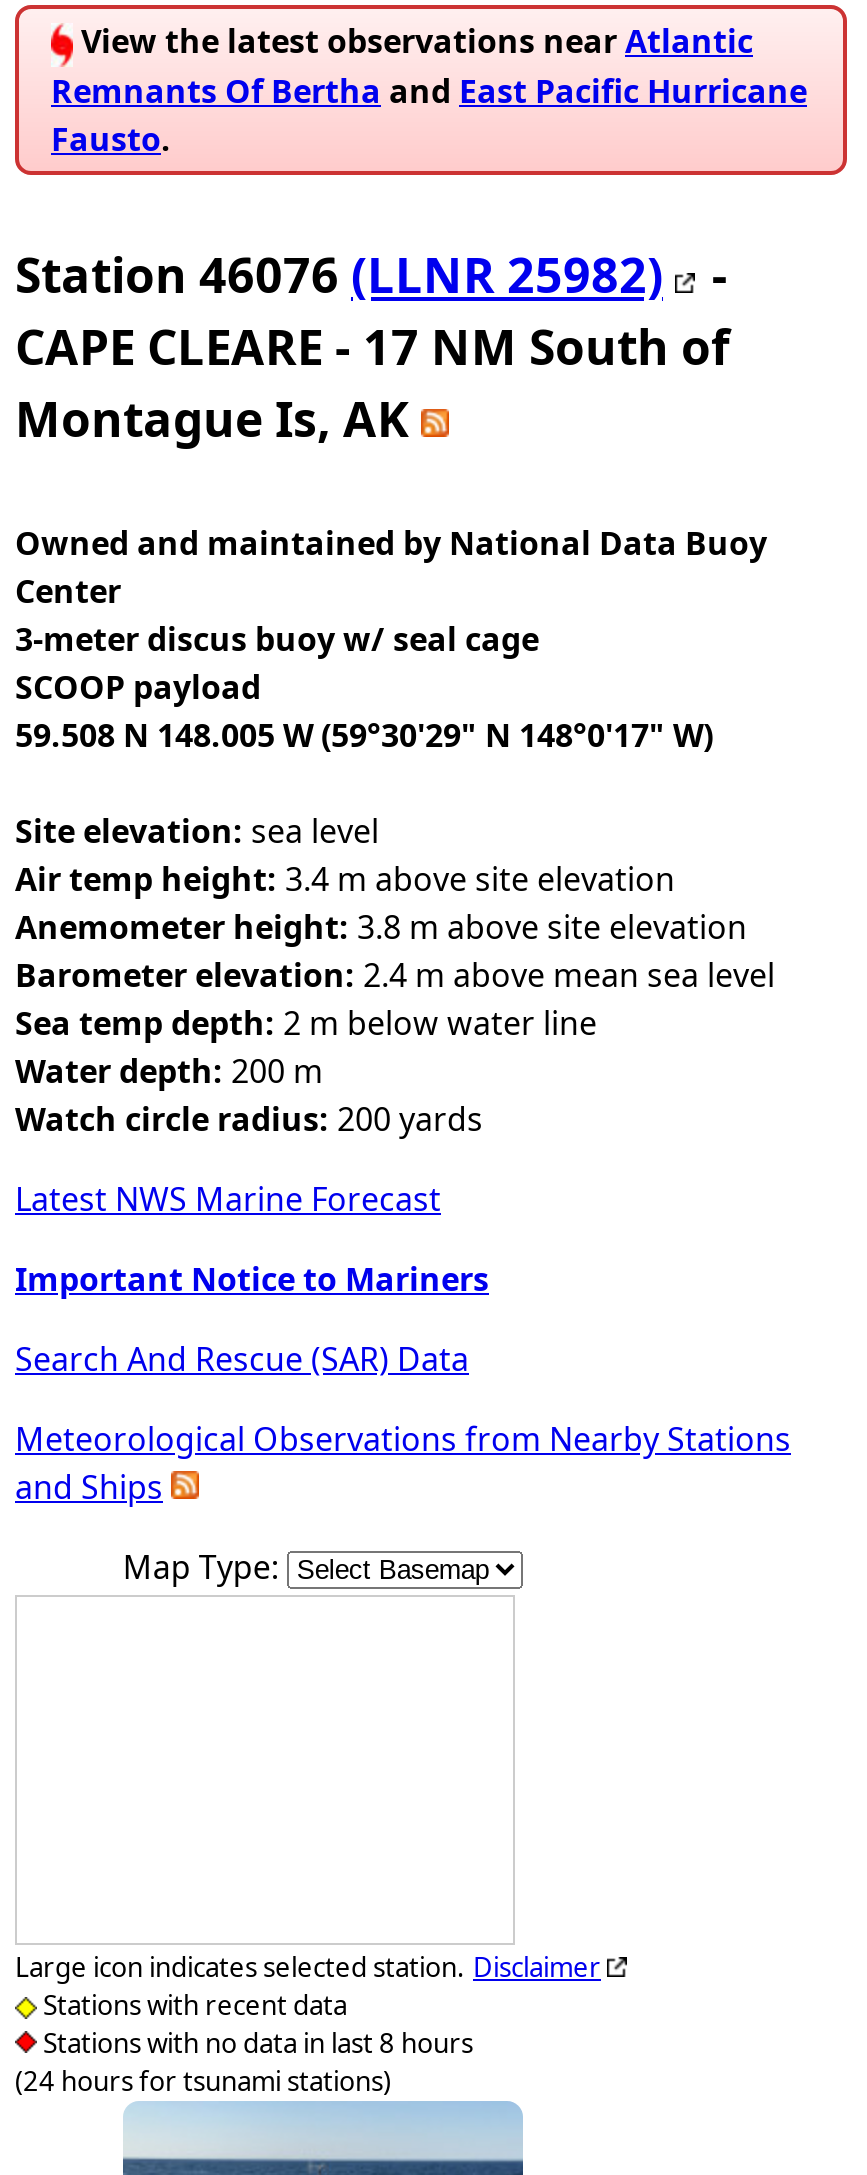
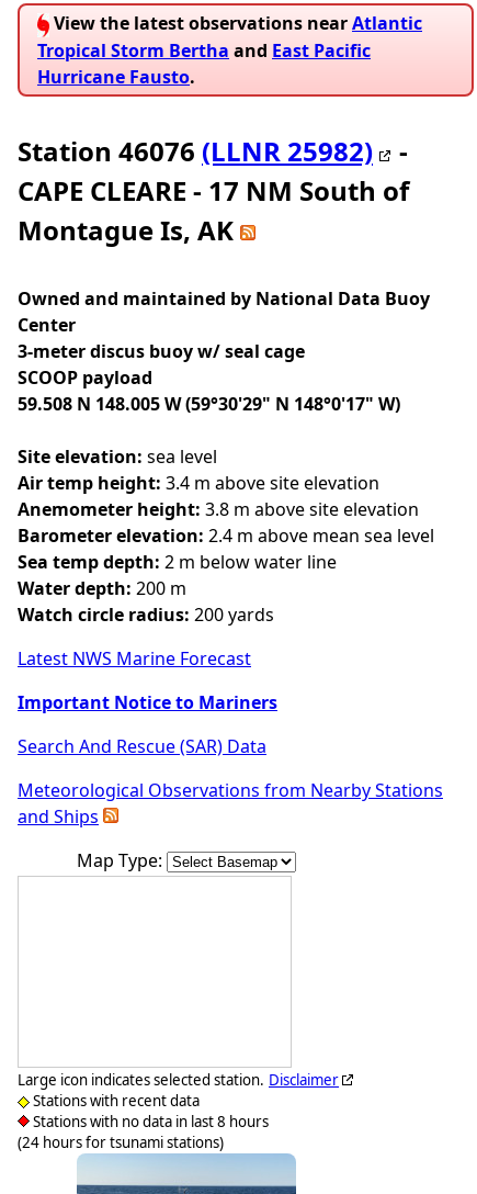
[51,69,807,161] Remnants Of Bertha and East Pacific Hurricane | Fausto. -> [37,38,371,89] Tropical Storm Bertha and East Pacific | Hurricane Fausto.

